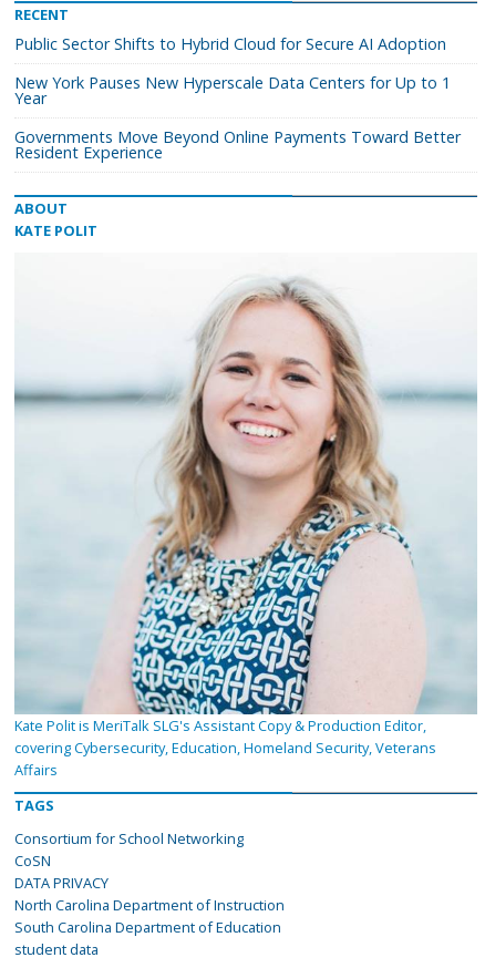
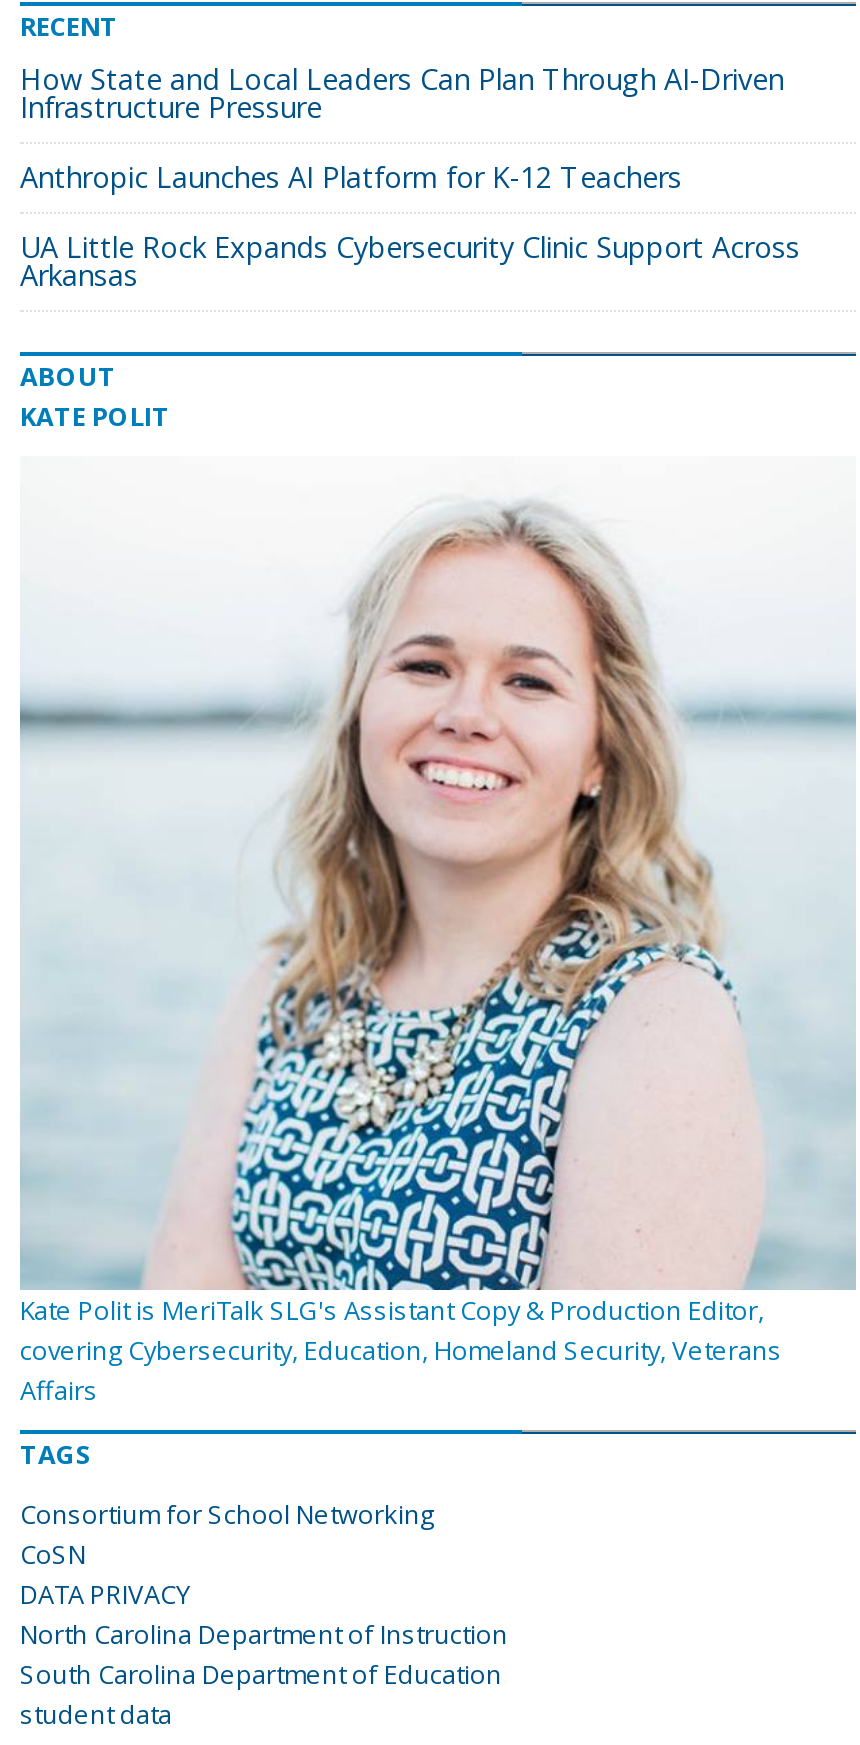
[14,33,446,54] Public Sector Shifts to Hybrid Cloud for Secure AI Adoption -> [20,60,784,126] How State and Local Leaders Can Plan Through AI-Driven | Infrastructure Pressure
[14,72,451,109] New York Pauses New Hyperscale Data Centers for Up to 1 | Year -> [20,158,682,196] Anthropic Launches AI Platform for K-12 Teachers
[14,126,461,163] Governments Move Beyond Online Payments Toward Better | Resident Experience -> [20,228,800,294] UA Little Rock Expands Cybersecurity Clinic Support Across | Arkansas

